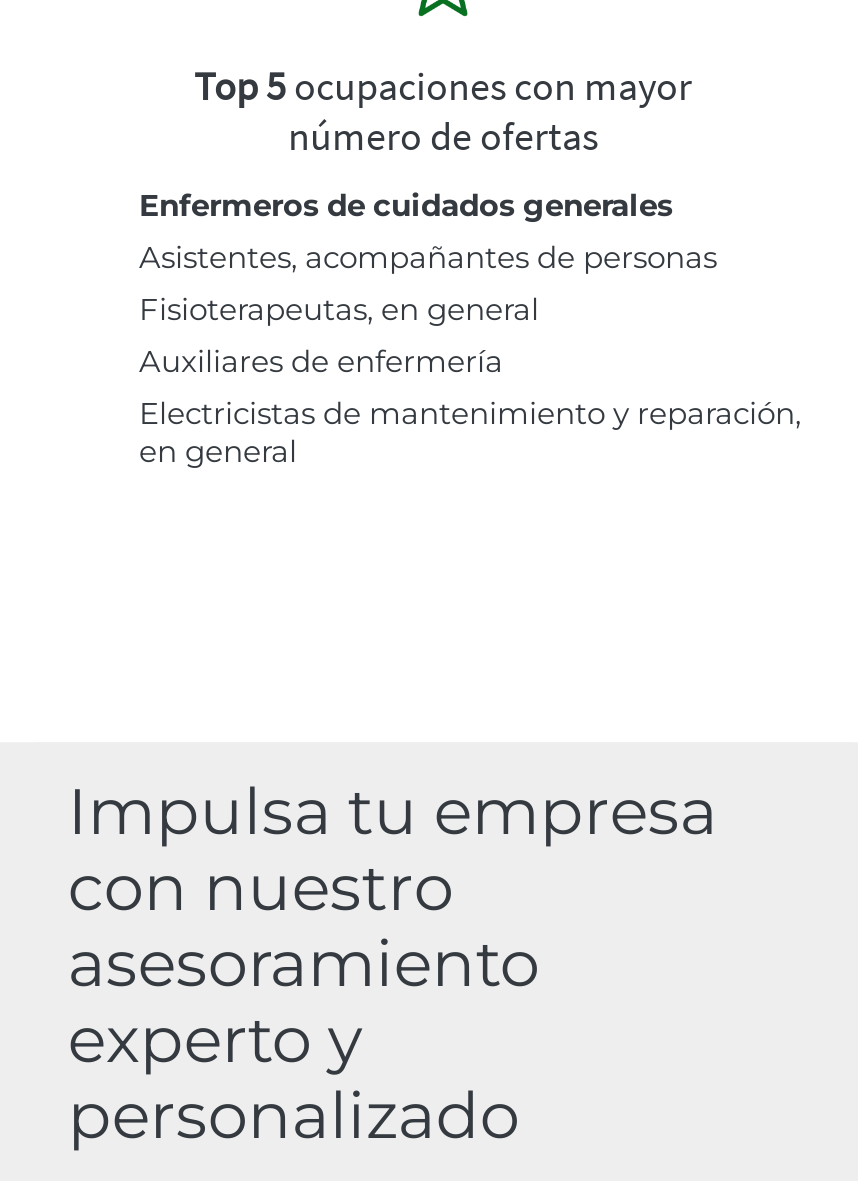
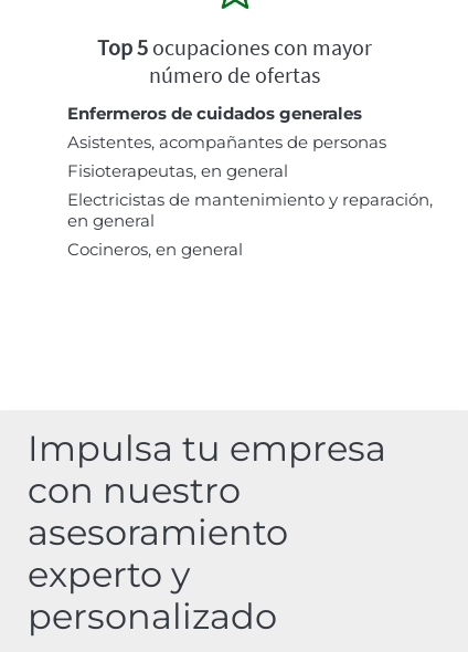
[139,342,503,380] Auxiliares de enfermería -> none
moved [139,394,801,470] -> [67,189,433,231]: Electricistas de mantenimiento y reparación, | en general
none -> [67,239,243,260] Cocineros, en general

